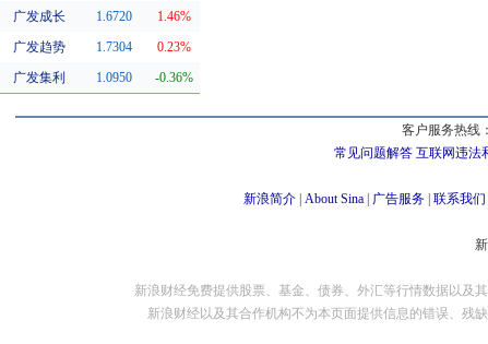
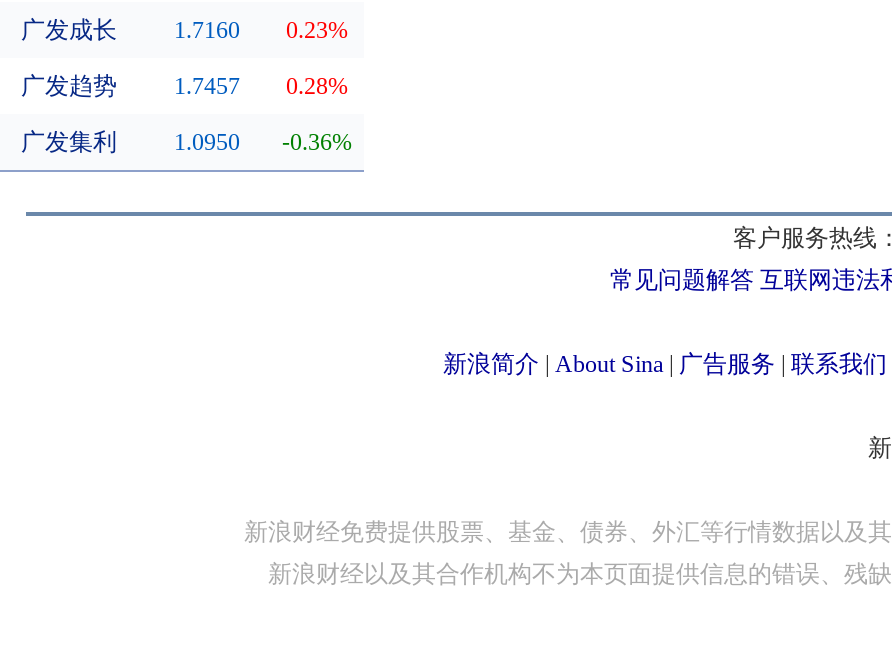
[96,9,132,24] 1.6720 -> [174,16,240,44] 1.7160
[157,9,191,24] 1.46% -> [286,16,348,44] 0.23%
[96,39,132,55] 1.7304 -> [174,72,240,100] 1.7457
[157,39,191,55] 0.23% -> [286,72,348,100] 0.28%

